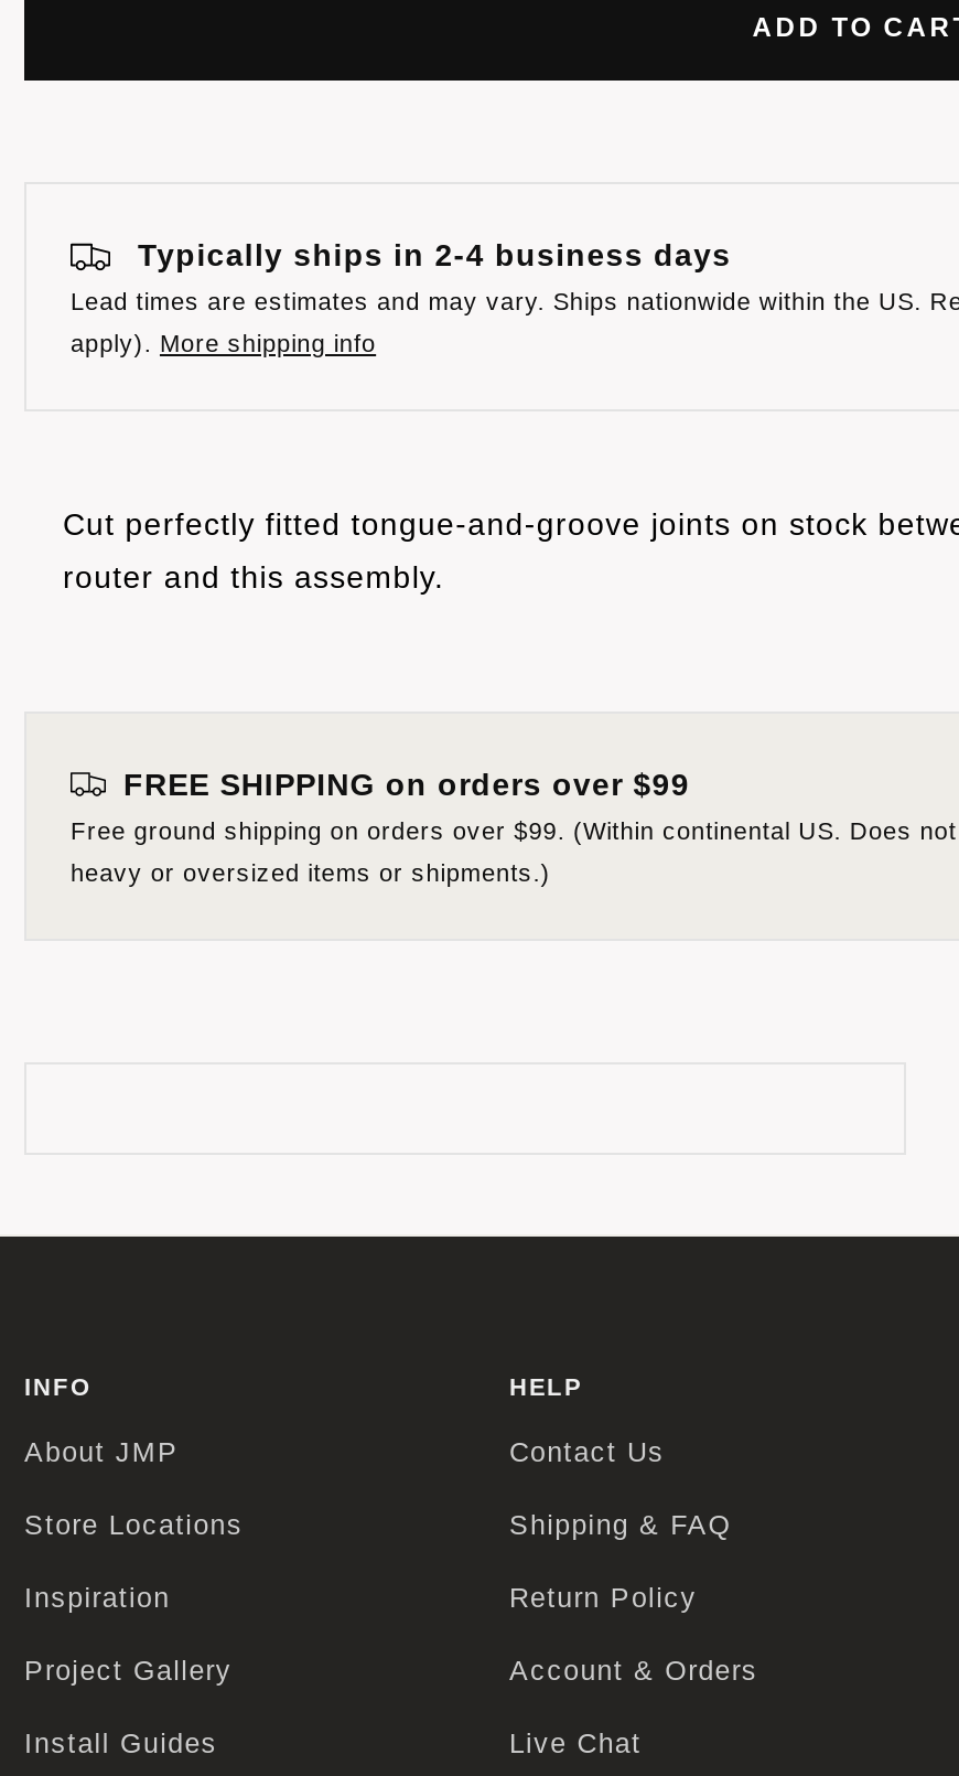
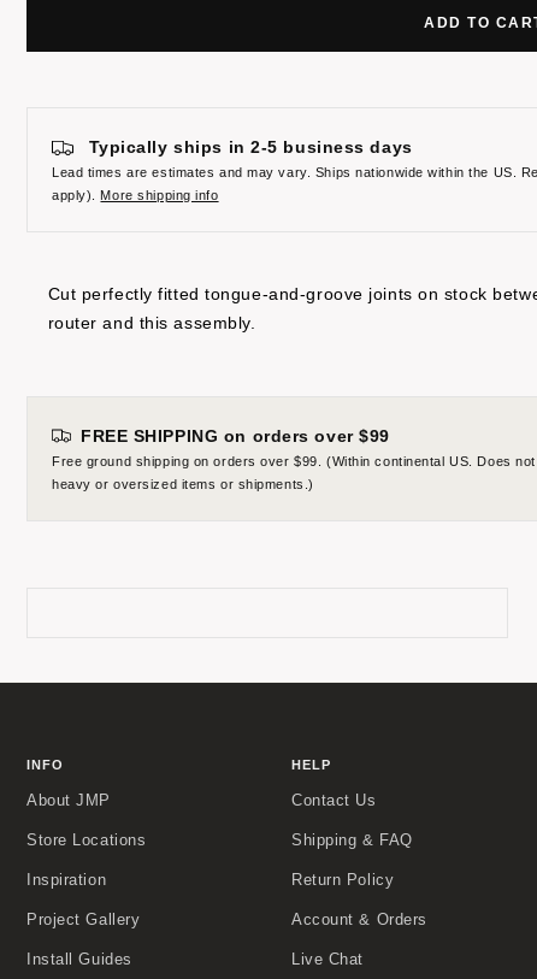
[128,237,731,272] Typically ships in 2-4 business days -> [83,137,413,157] Typically ships in 2-5 business days

